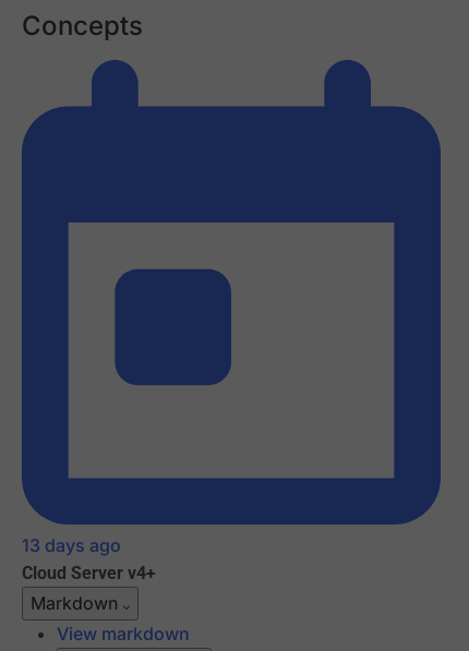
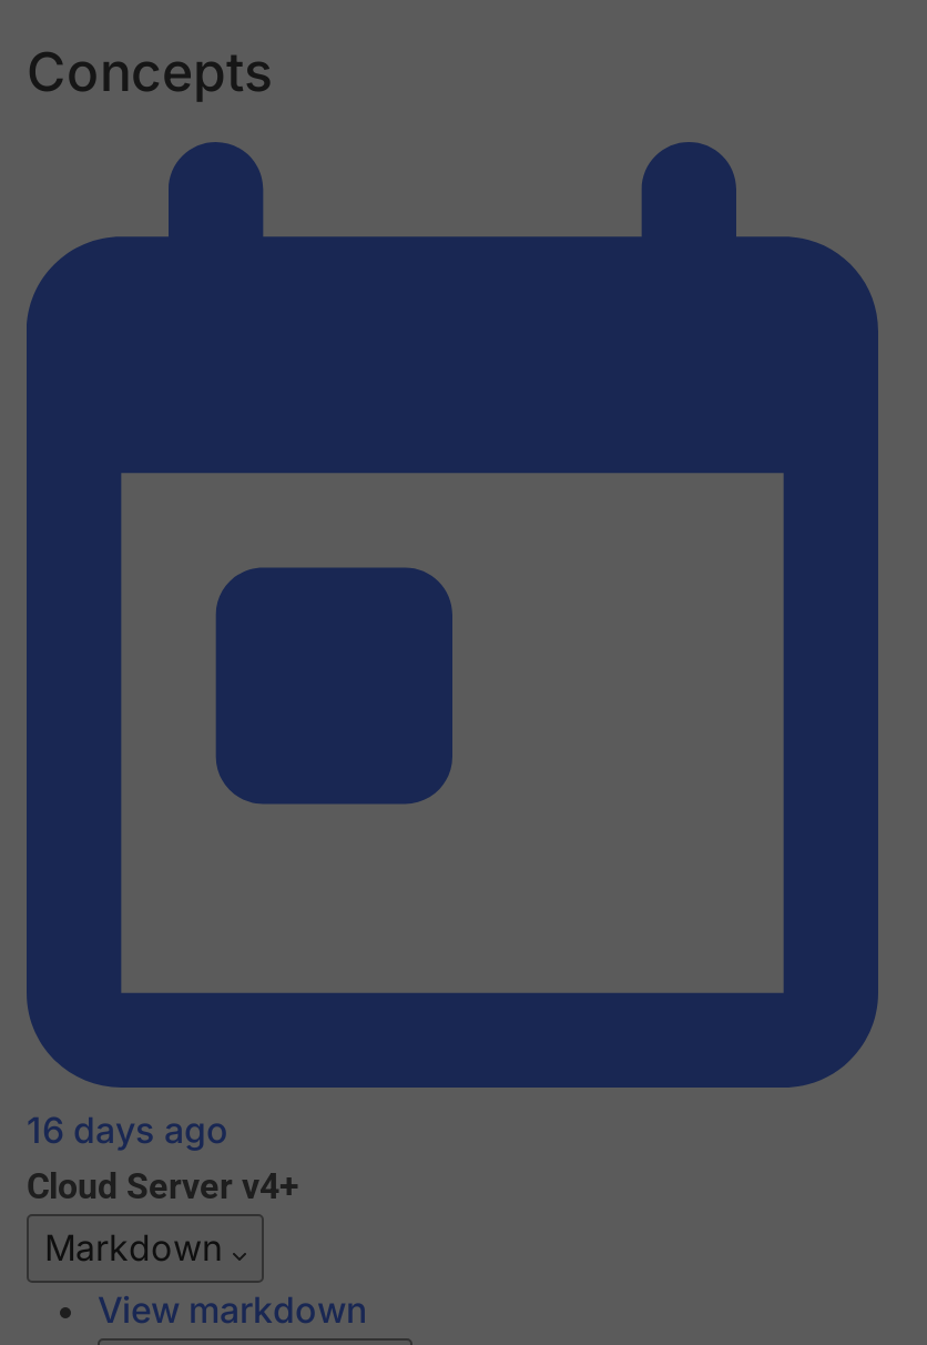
[22,535,121,557] 13 days ago -> [27,1109,228,1153] 16 days ago

